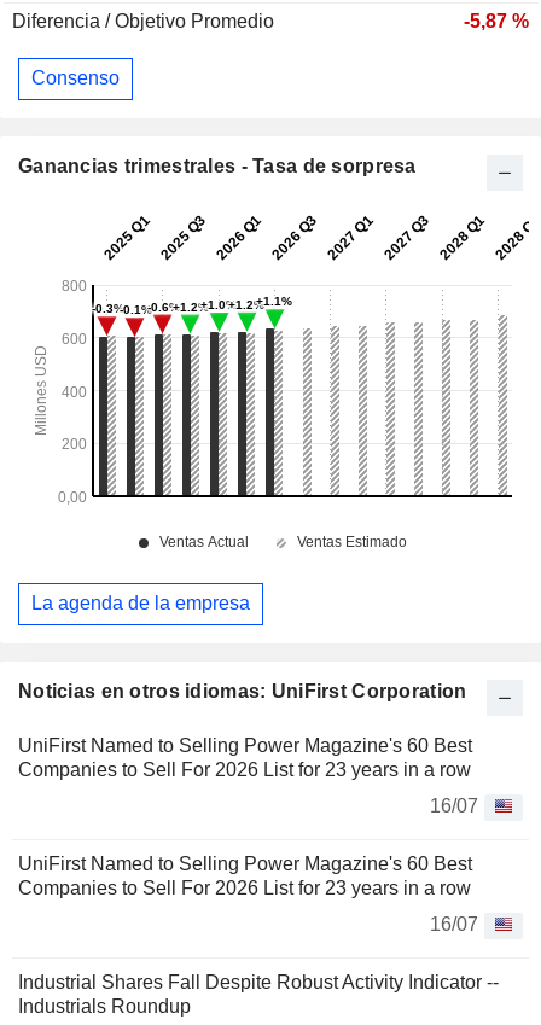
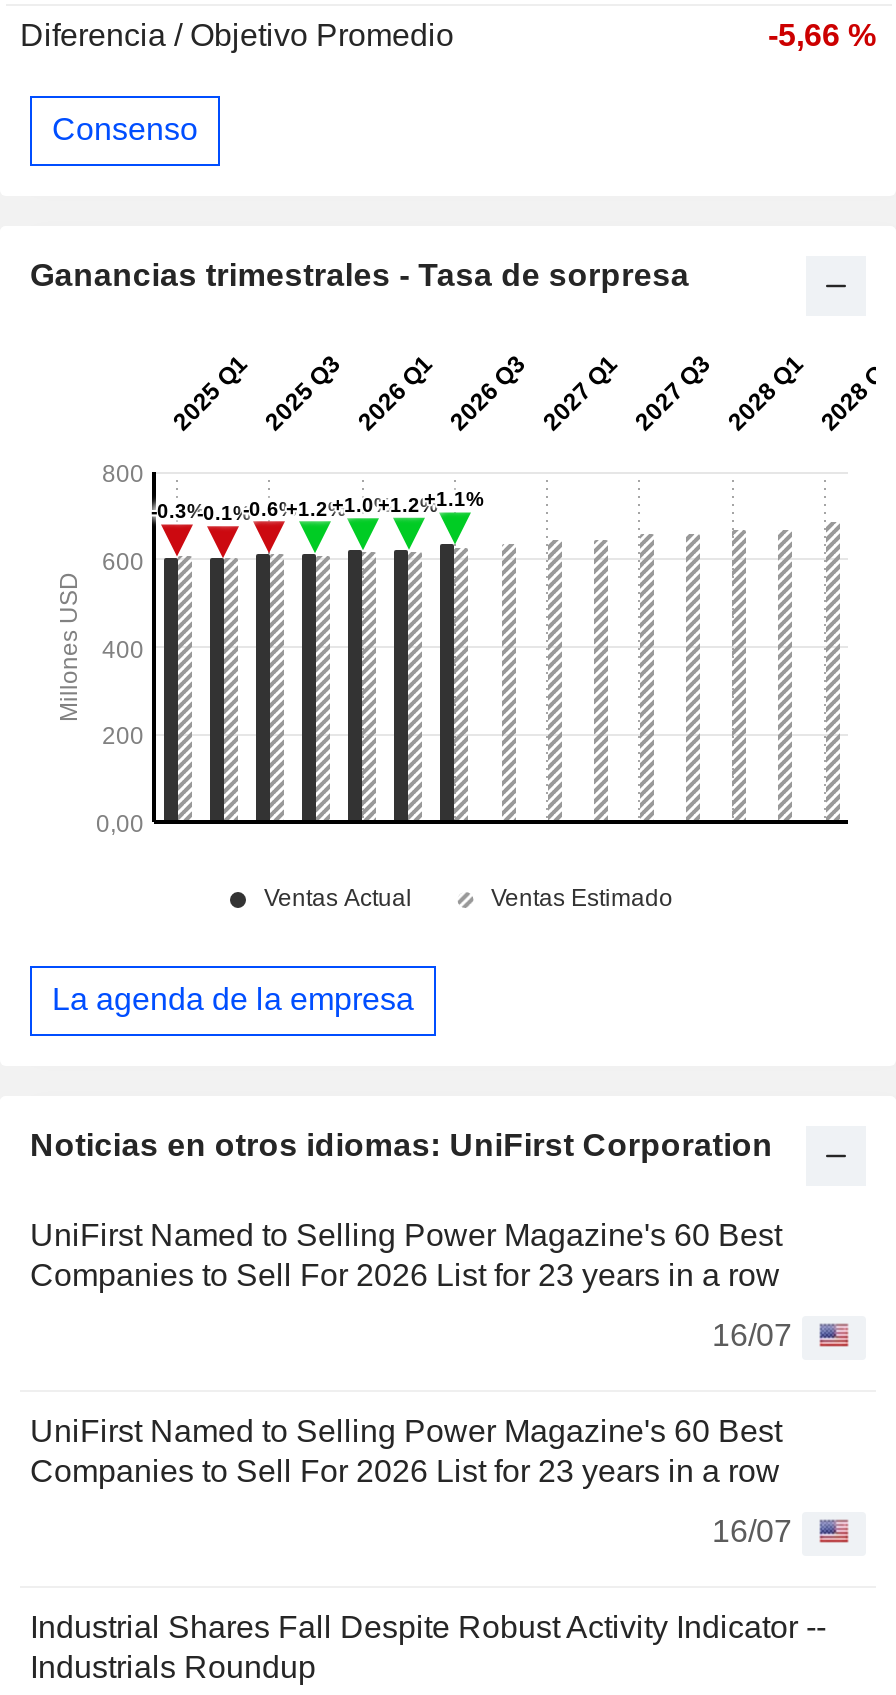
[464,10,529,31] -5,87 % -> [768,17,876,51] -5,66 %

